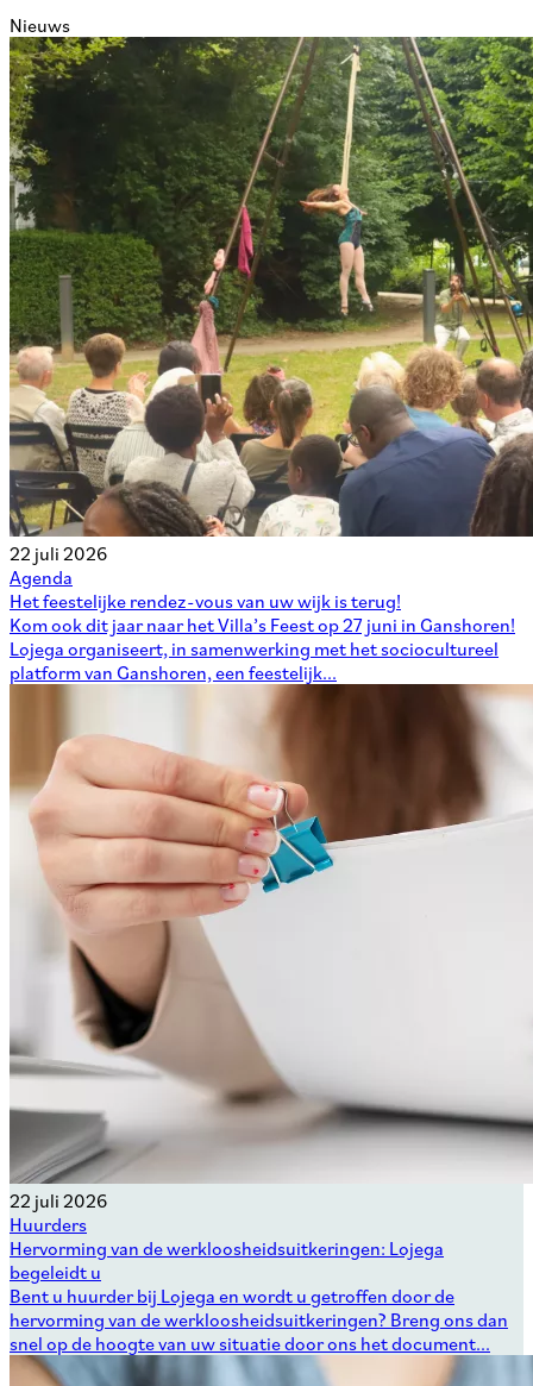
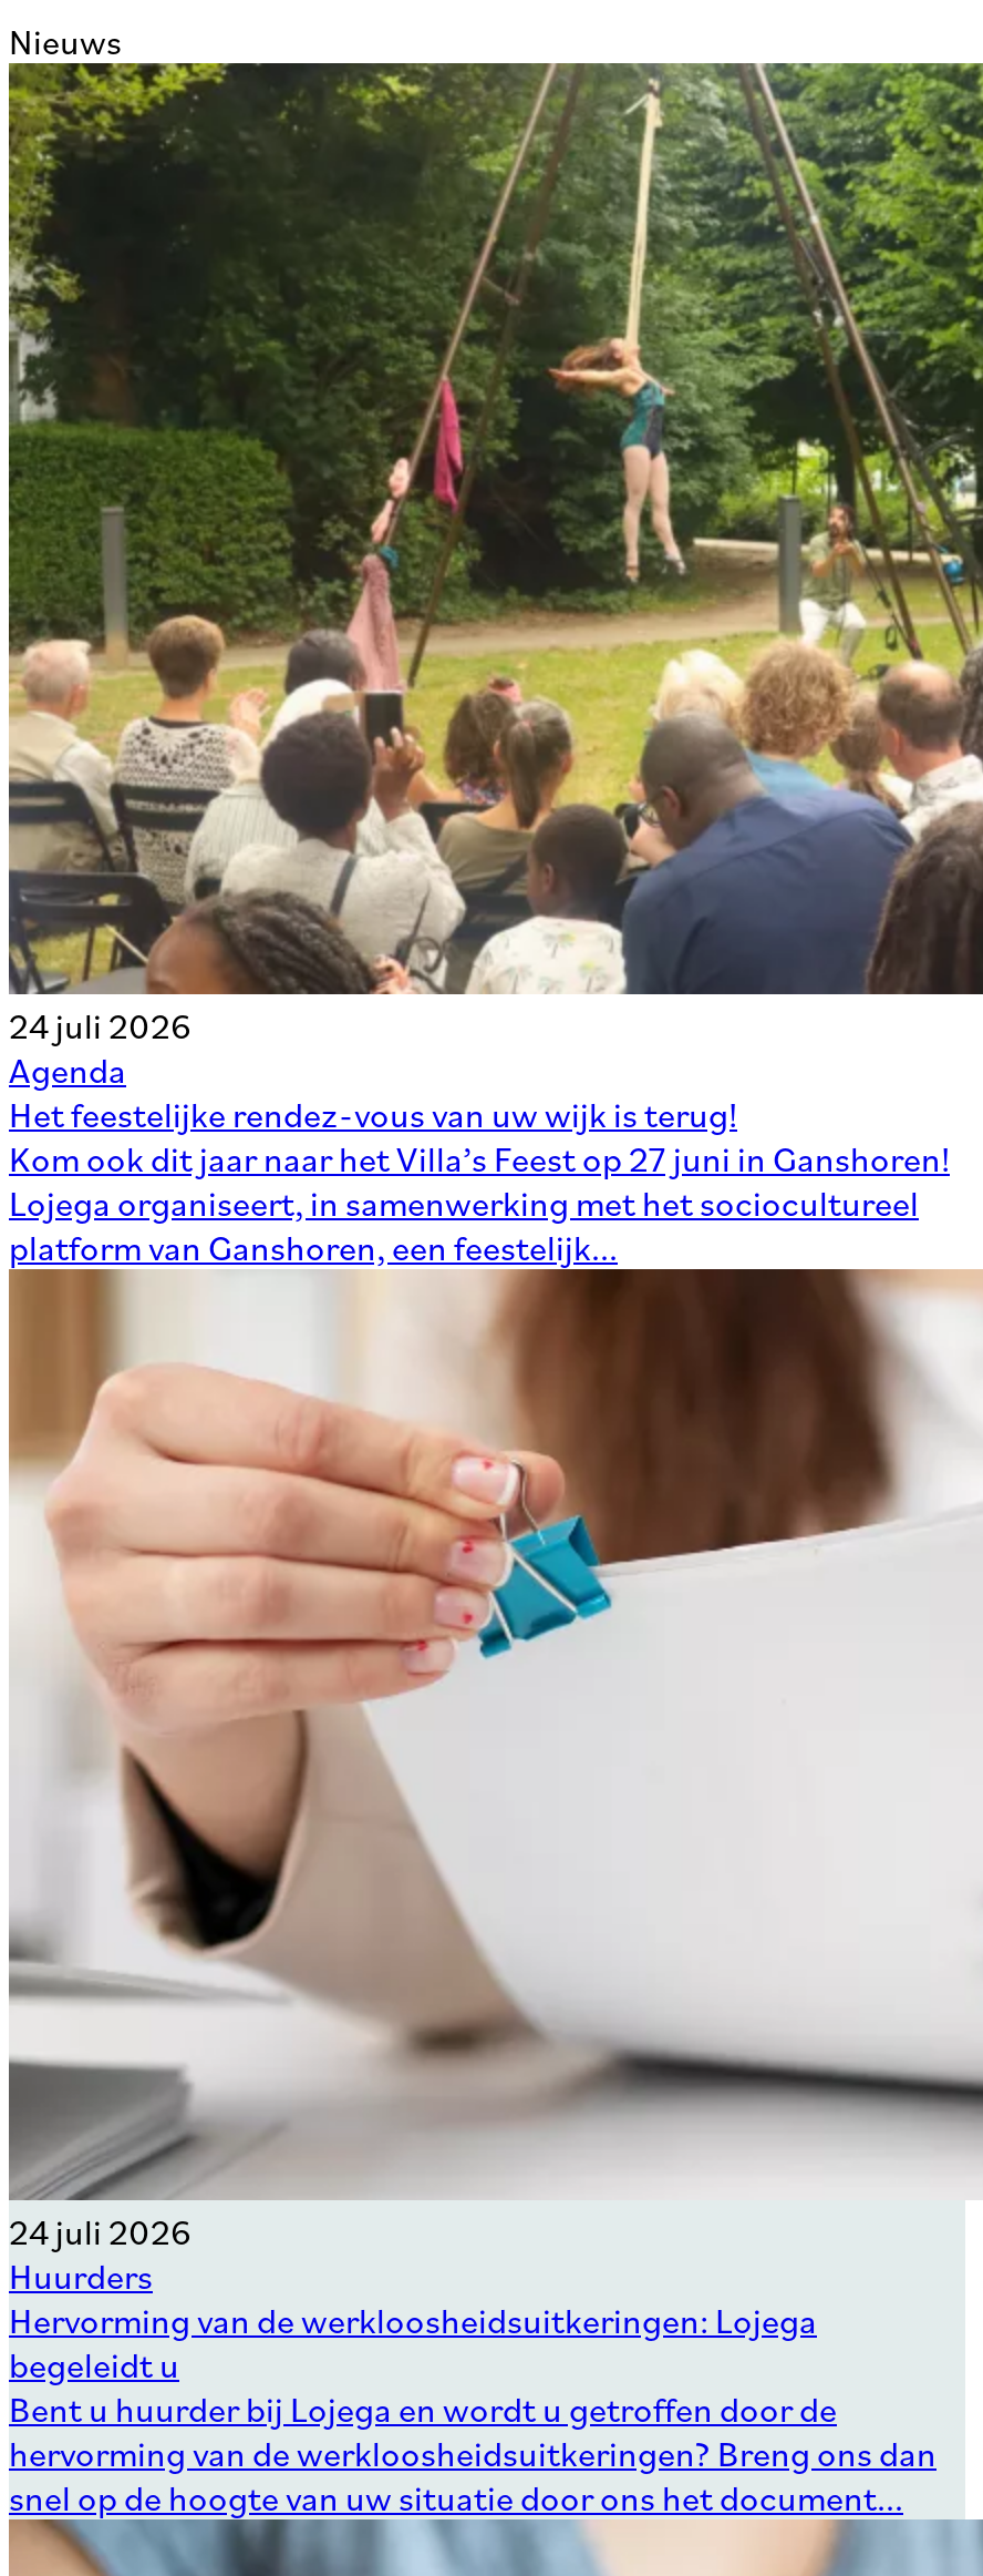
[10,541,107,565] 22 juli 2026 -> [9,1002,190,1046] 24 juli 2026
[10,1189,107,1212] 22 juli 2026 -> [9,2208,190,2252] 24 juli 2026

